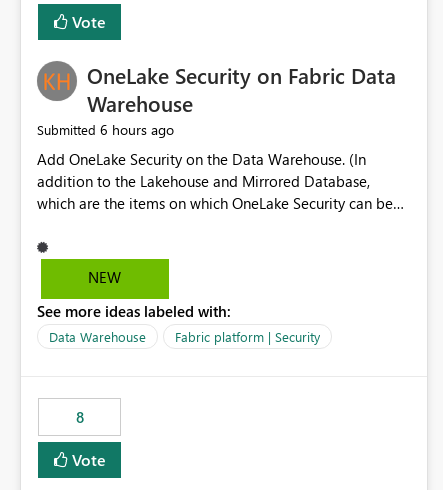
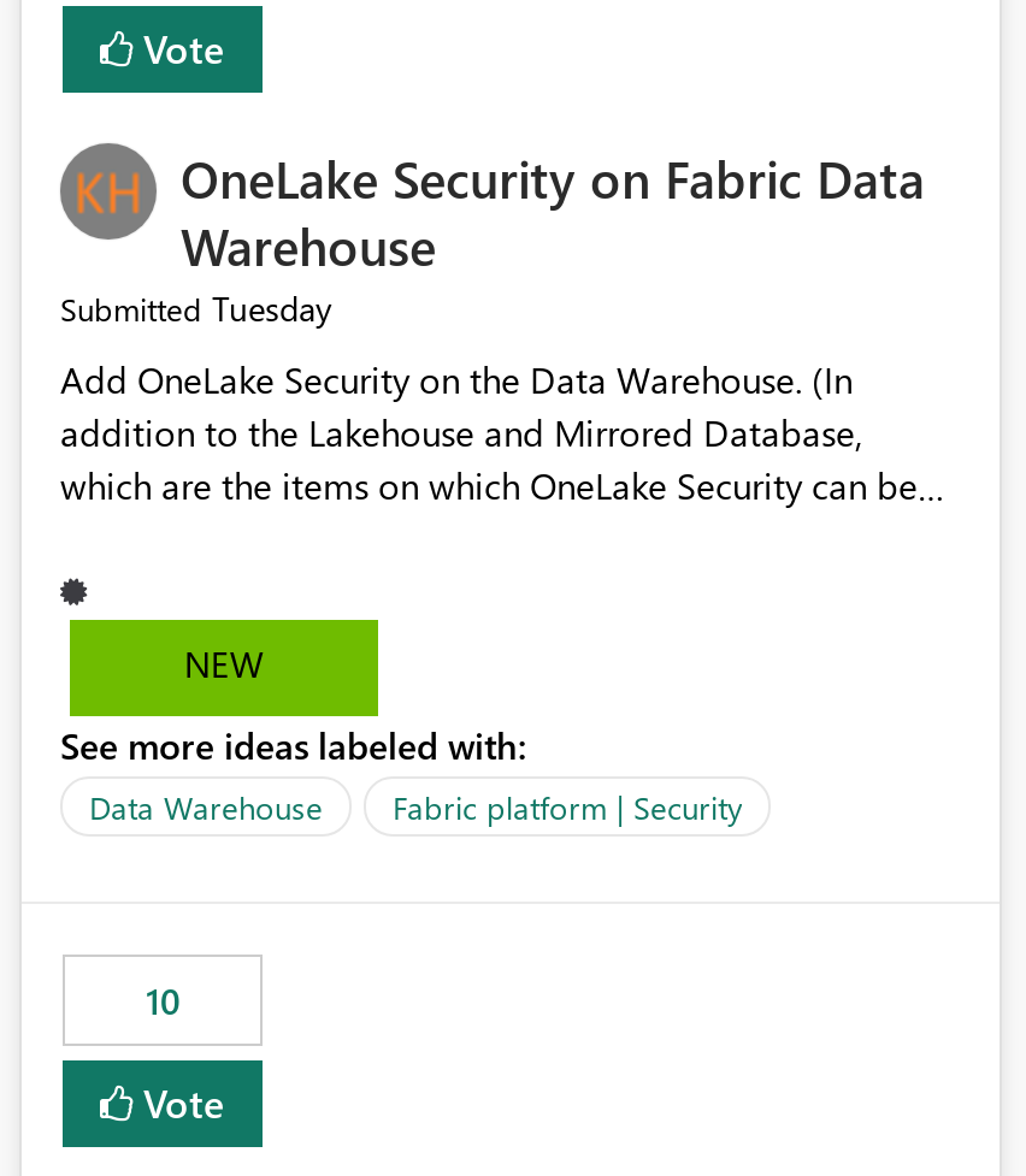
[37,120,174,139] Submitted 6 hours ago -> [60,286,332,332] Submitted Tuesday
[75,407,83,427] 8 -> [146,977,179,1025] 10

